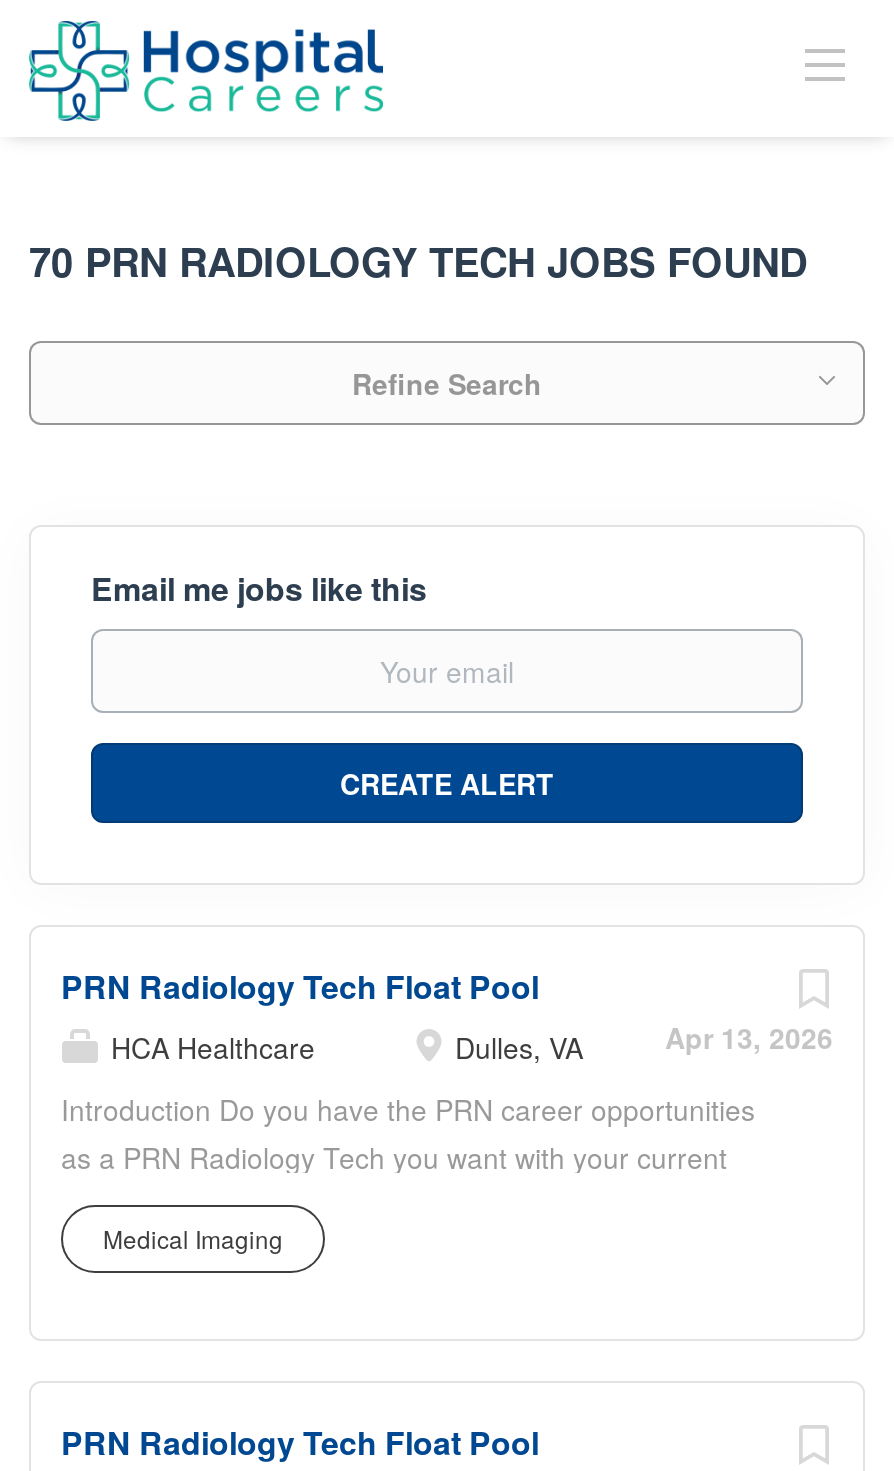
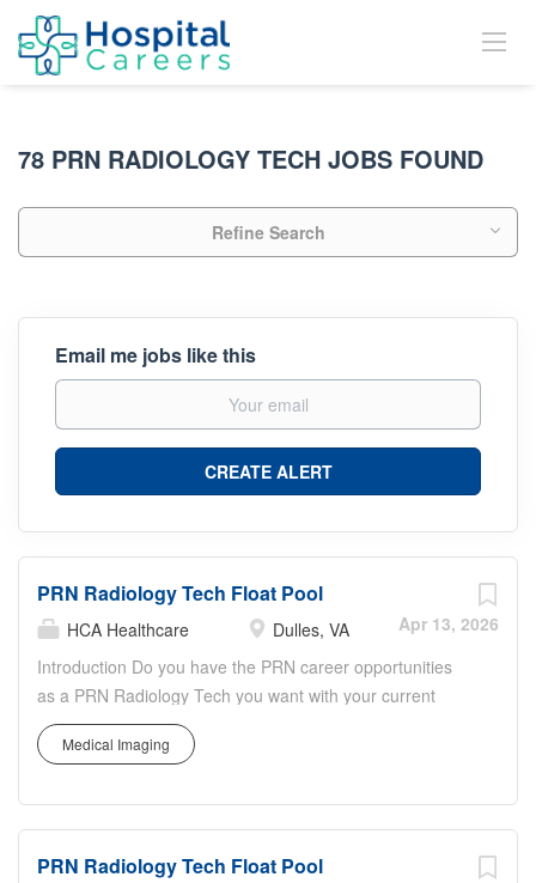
[29,231,807,289] 70 PRN RADIOLOGY TECH JOBS FOUND -> [18,141,483,176] 78 PRN RADIOLOGY TECH JOBS FOUND

